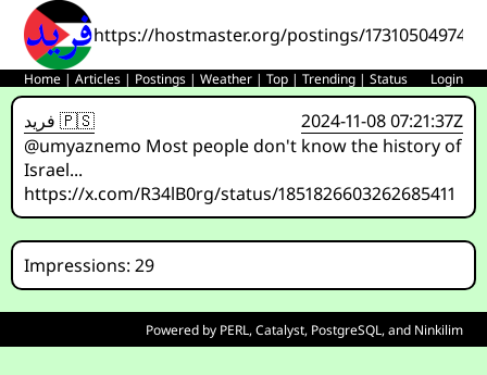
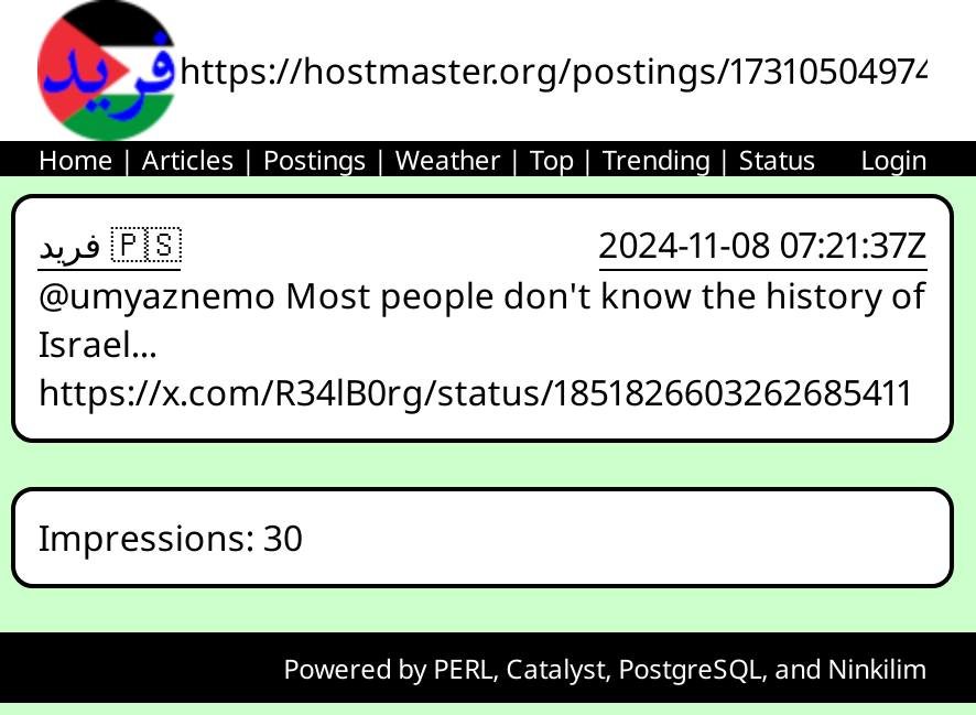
[24,253,155,277] Impressions: 29 -> [38,513,303,562] Impressions: 30

